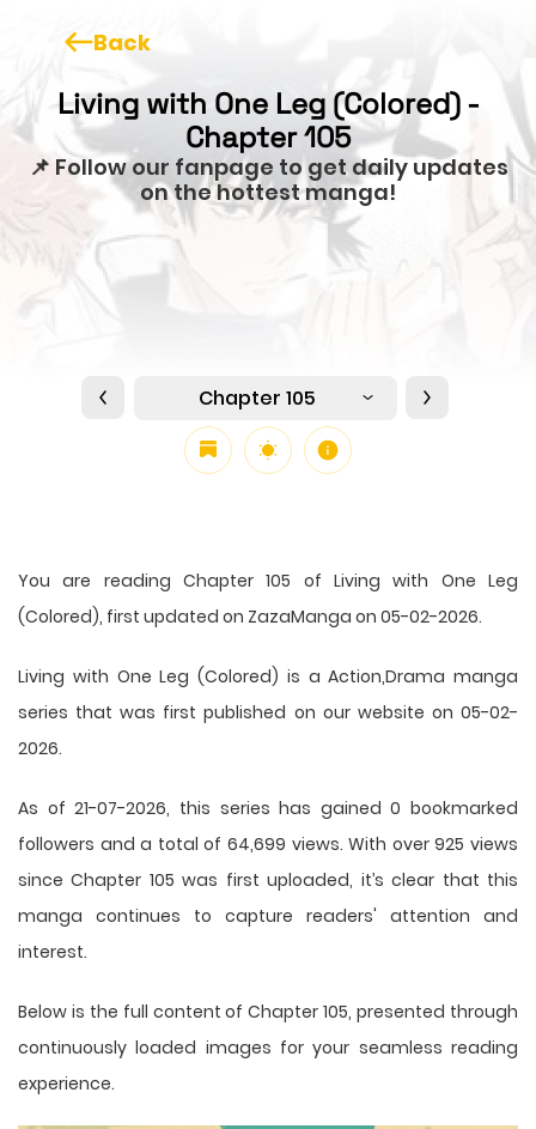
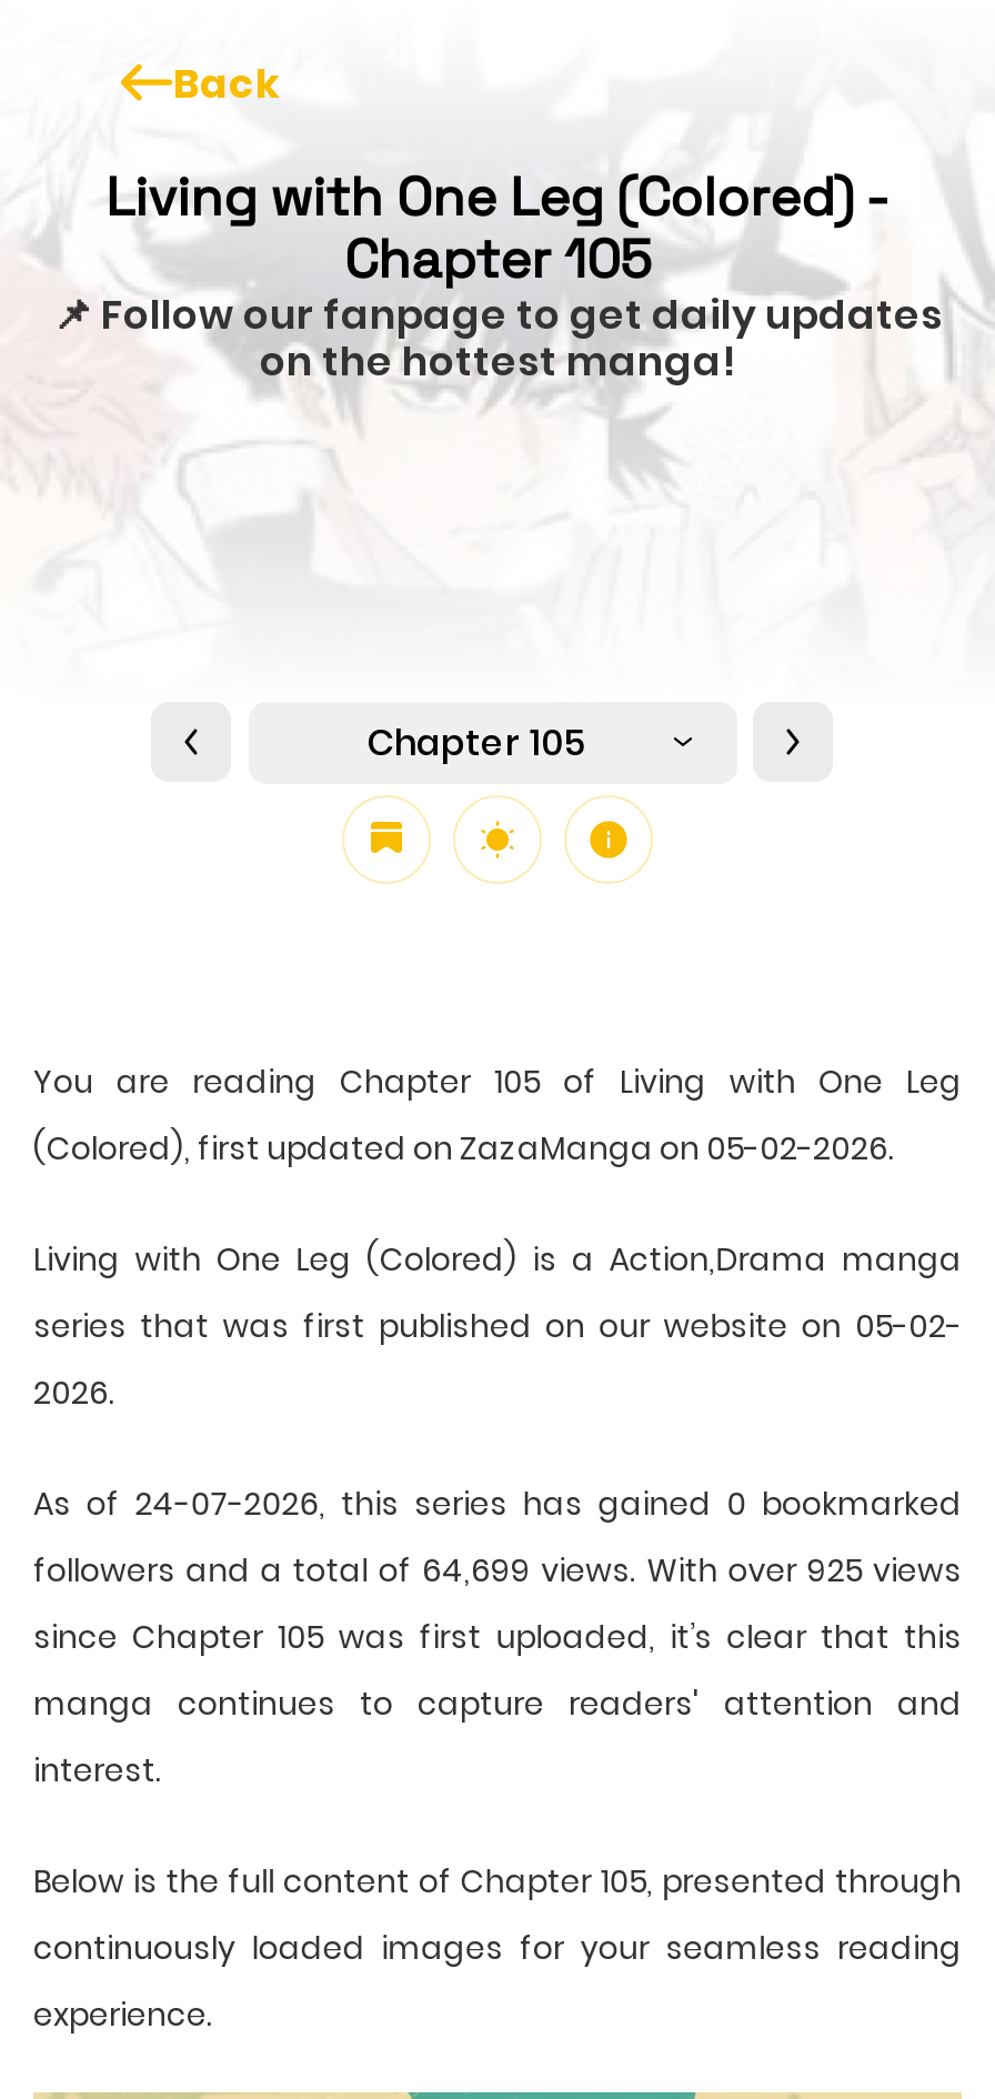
[18,796,518,820] As of 21-07-2026, this series has gained 0 bookmarked -> [33,1481,962,1525] As of 24-07-2026, this series has gained 0 bookmarked

